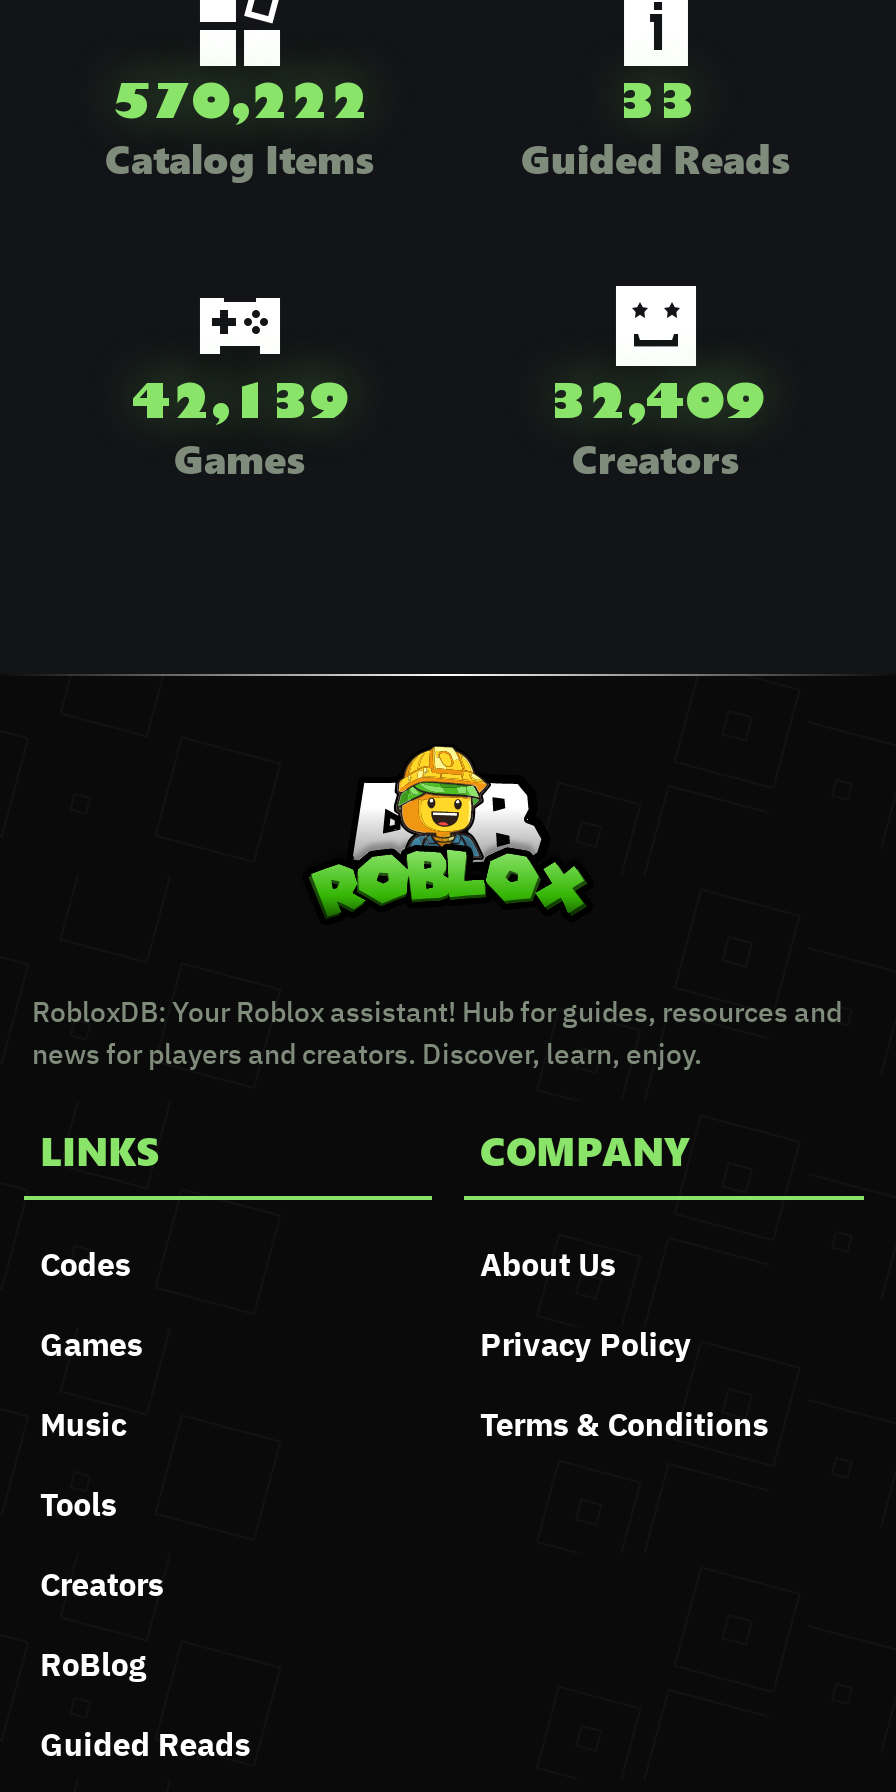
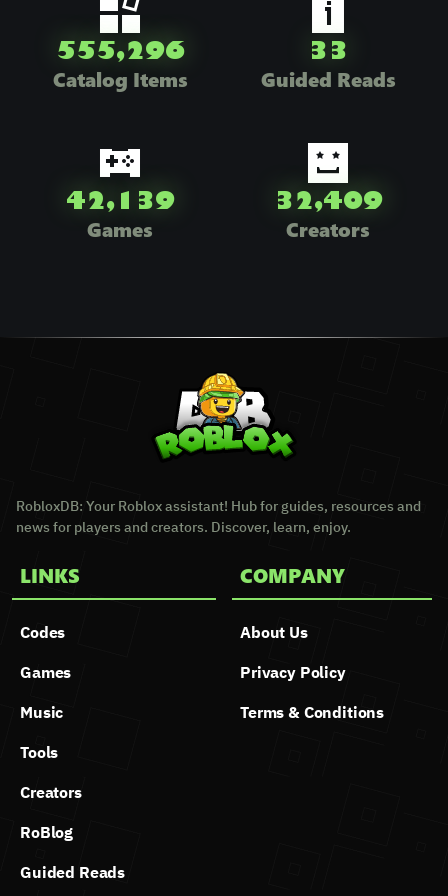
[111,74,369,128] 570,222 -> [55,37,184,64] 555,296

